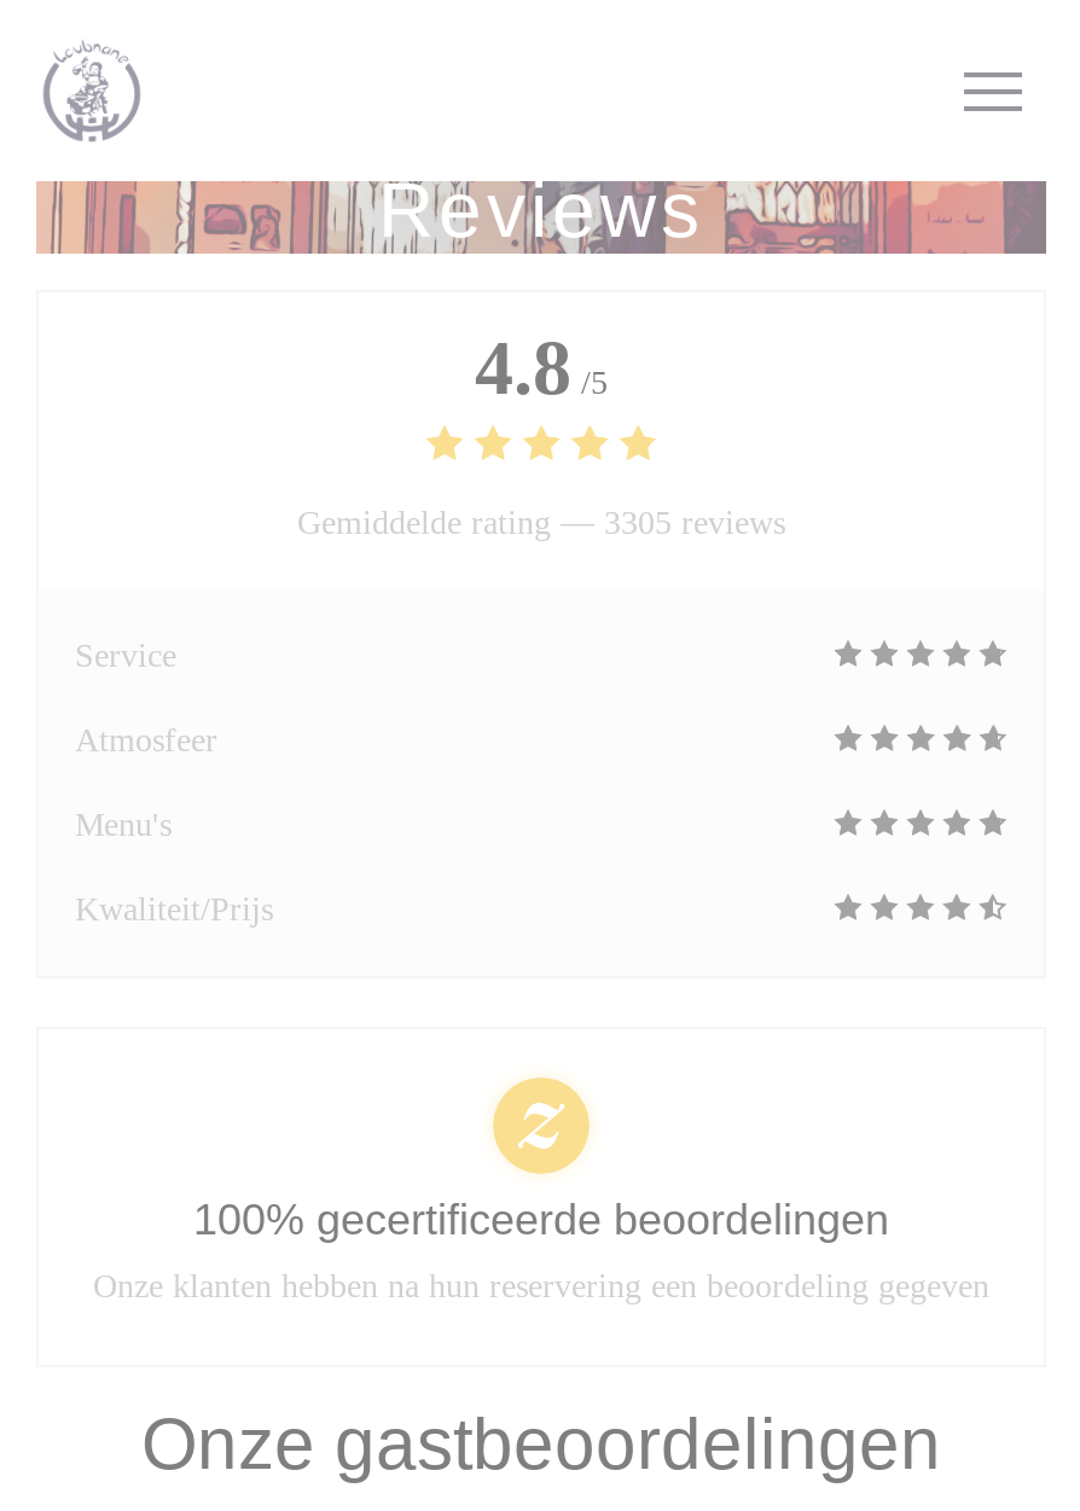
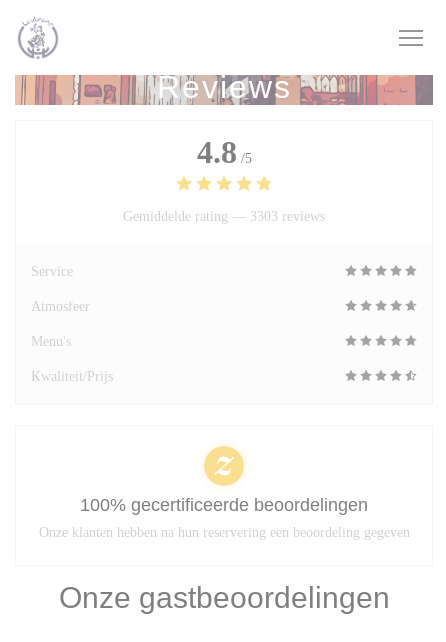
[297,505,785,541] Gemiddelde rating — 3305 reviews -> [123,209,325,224] Gemiddelde rating — 3303 reviews

